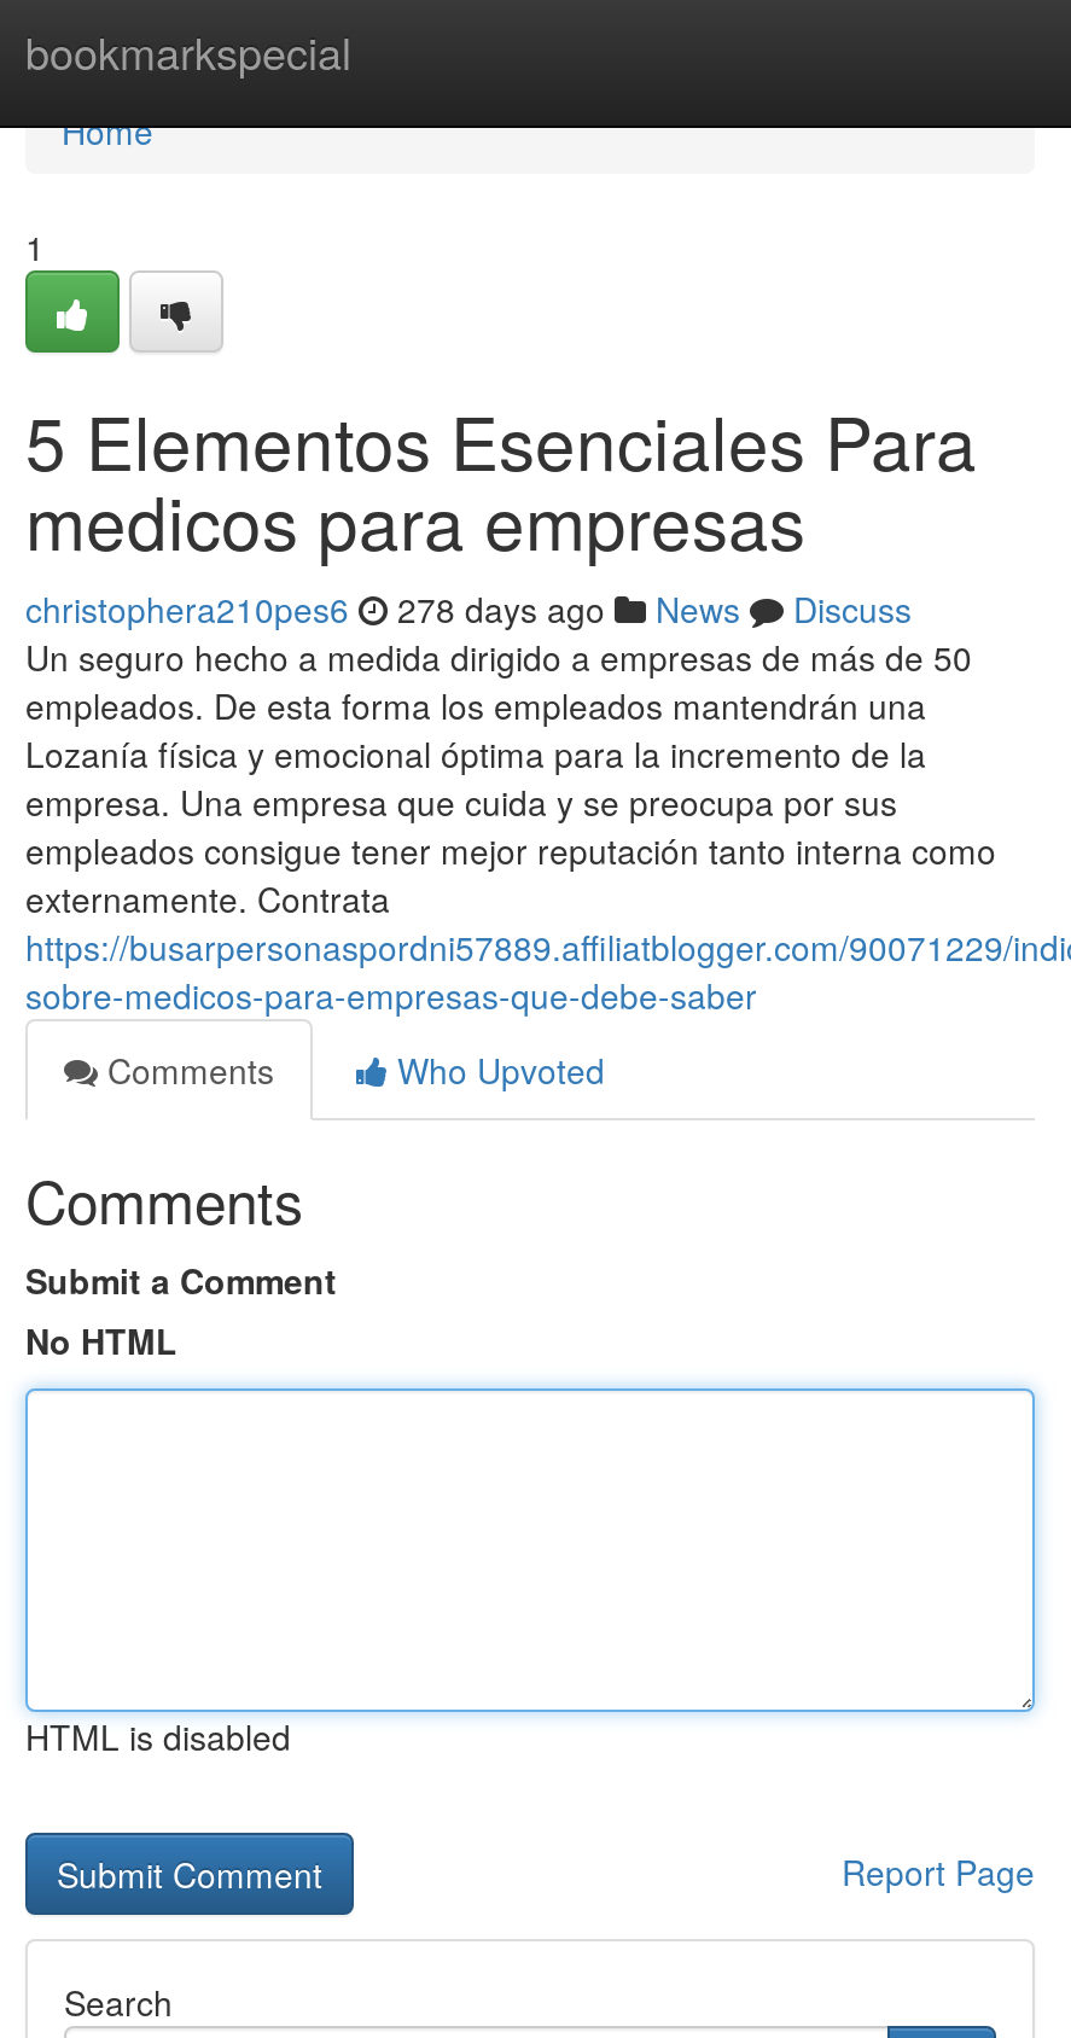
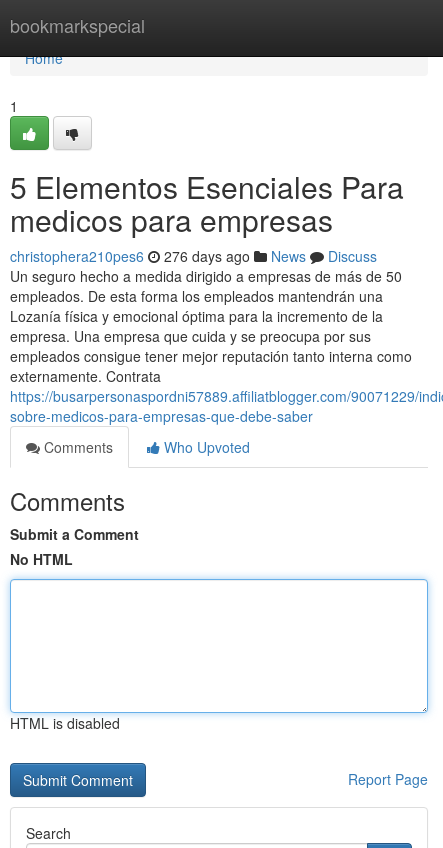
[25,584,912,633] christophera210pes6 278 days ago News Discuss -> [10,246,377,266] christophera210pes6 276 days ago News Discuss

